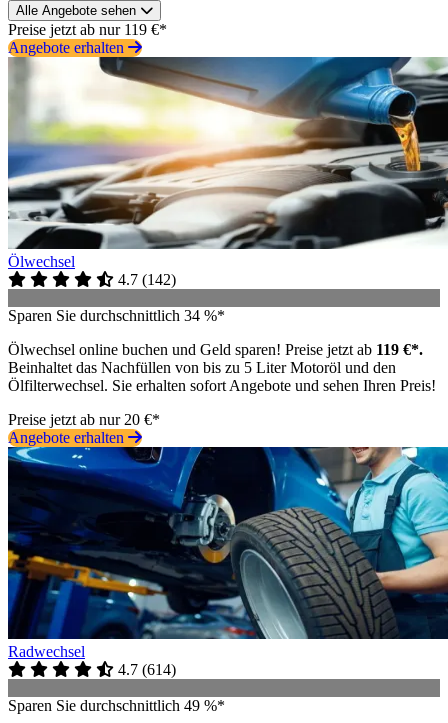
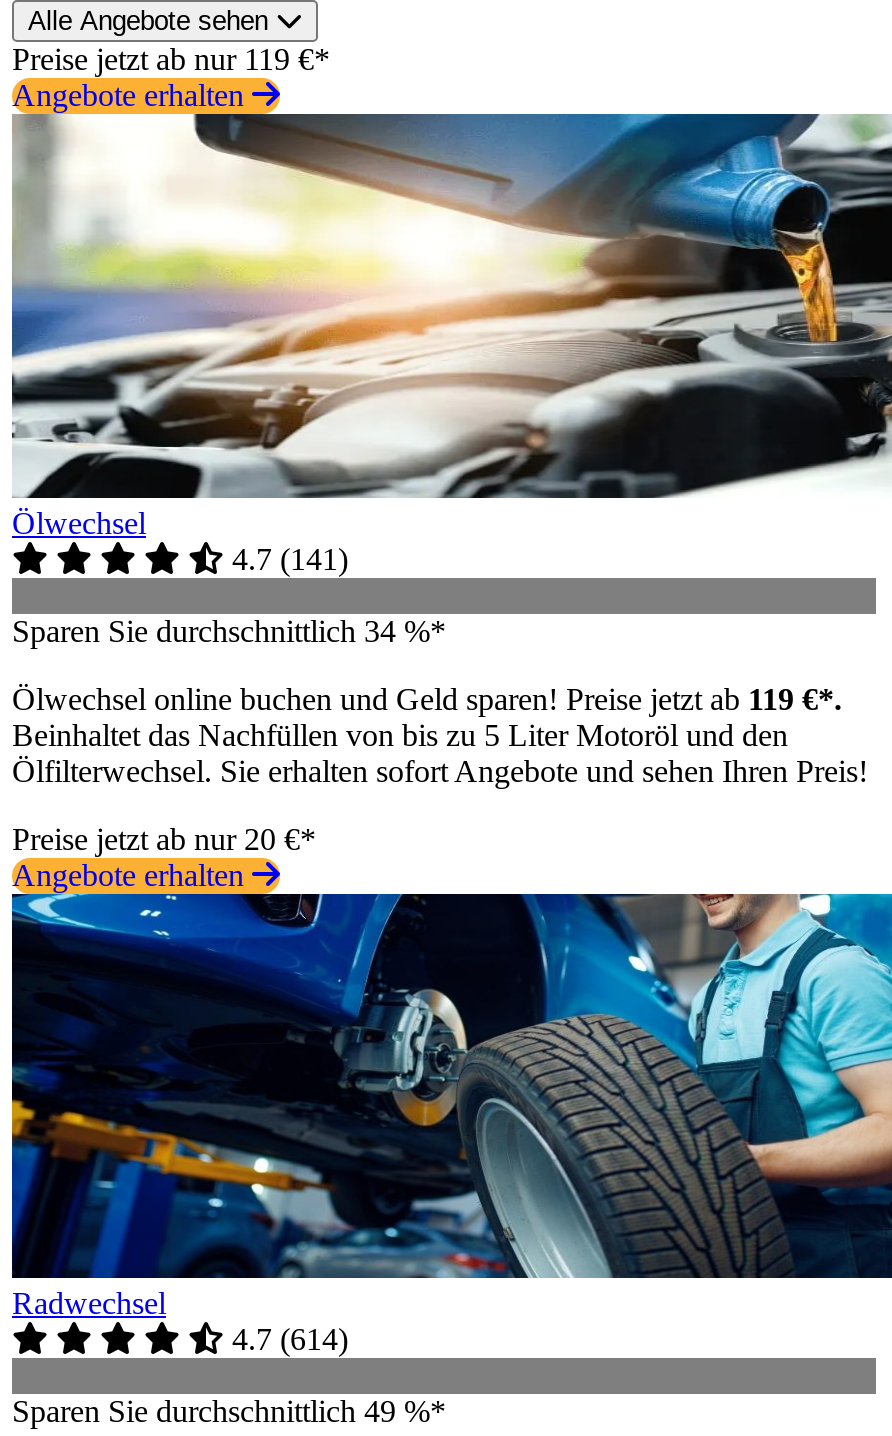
[118,271,176,288] 4.7 (142) -> [232,542,348,576] 4.7 (141)

